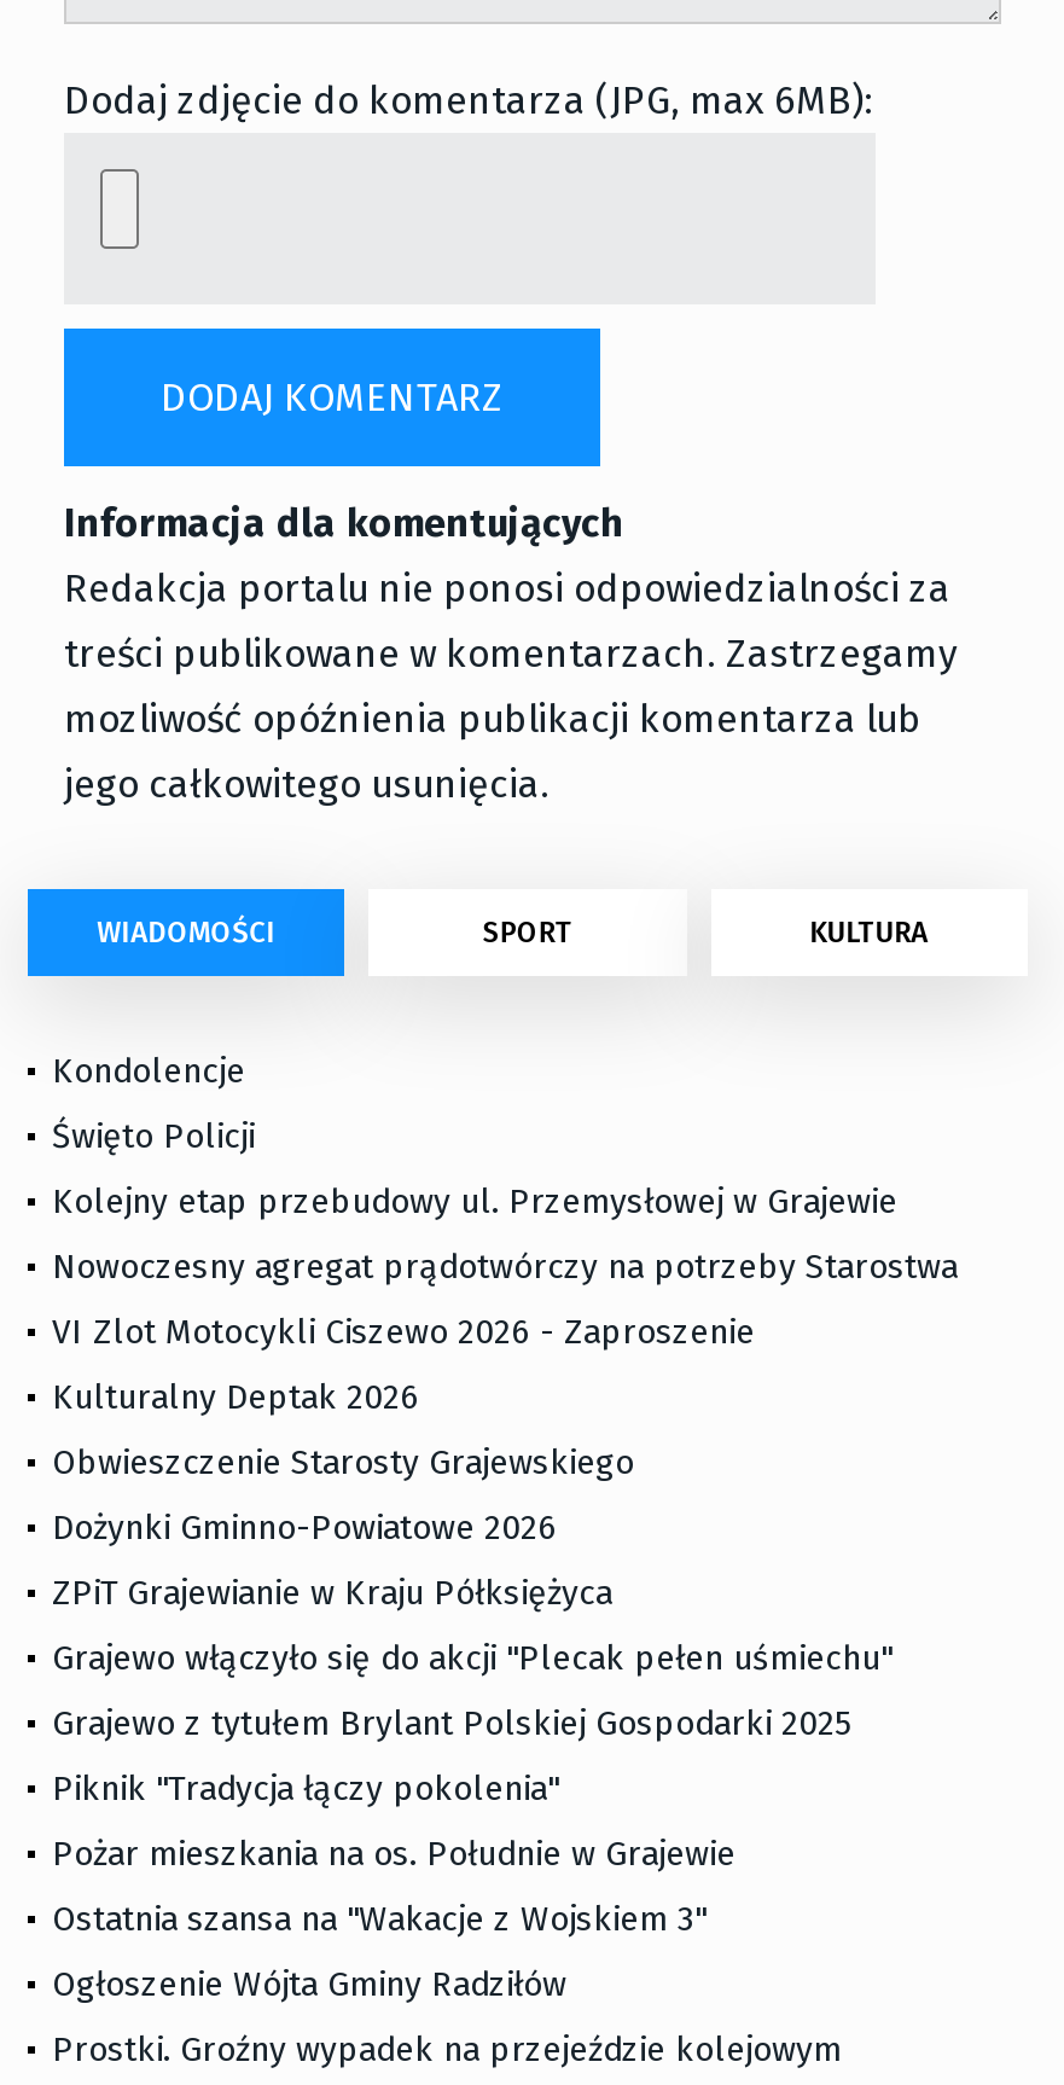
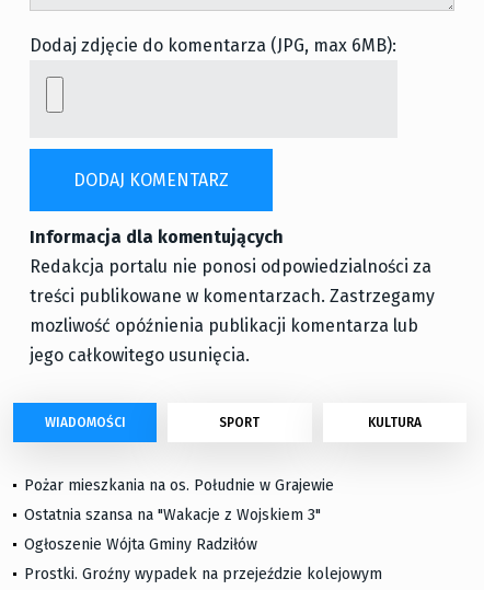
[52,1051,958,1810] Kondolencje | Święto Policji | Kolejny etap przebudowy ul. Przemysłowej w Grajewie | Nowoczesny agregat prądotwórczy na potrzeby Starostwa | VI Zlot Motocykli Ciszewo 2026 - Zaproszenie | Kulturalny Deptak 2026 | Obwieszczenie Starosty Grajewskiego | Dożynki Gminno-Powiatowe 2026 | ZPiT Grajewianie w Kraju Półksiężyca | Grajewo włączyło się do akcji "Plecak pełen uśmiechu" | Grajewo z tytułem Brylant Polskiej Gospodarki 2025 | Piknik "Tradycja łączy pokolenia" -> none

